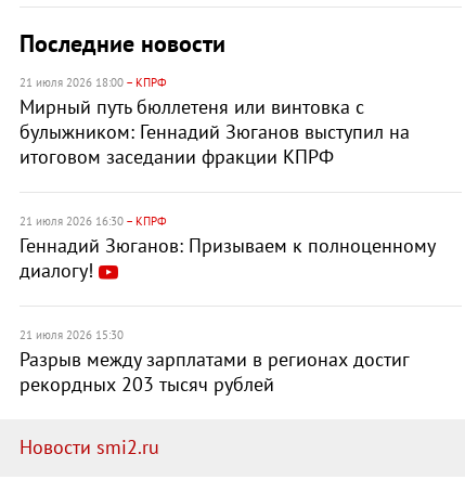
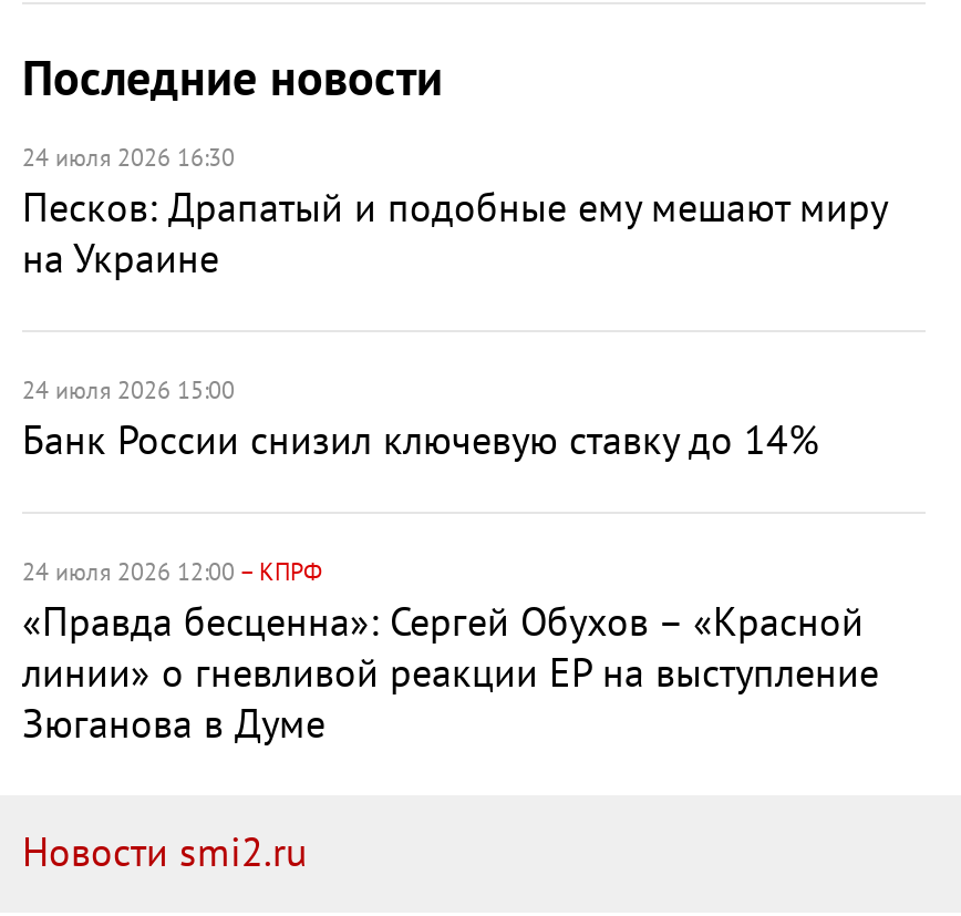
[20,76,410,169] 21 июля 2026 18:00 – КПРФ | Мирный путь бюллетеня или винтовка с | булыжником: Геннадий Зюганов выступил на | итоговом заседании фракции КПРФ -> [22,144,886,284] 24 июля 2026 16:30 | Песков: Драпатый и подобные ему мешают миру | на Украине
[20,215,435,283] 21 июля 2026 16:30 – КПРФ | Геннадий Зюганов: Призываем к полноценному | диалогу! -> [22,377,819,465] 24 июля 2026 15:00 | Банк России снизил ключевую ставку до 14%
[20,328,409,397] 21 июля 2026 15:30 | Разрыв между зарплатами в регионах достиг | рекордных 203 тысяч рублей -> [22,558,879,749] 24 июля 2026 12:00 – КПРФ | «Правда бесценна»: Сергей Обухов – «Красной | линии» о гневливой реакции ЕР на выступление | Зюганова в Думе

